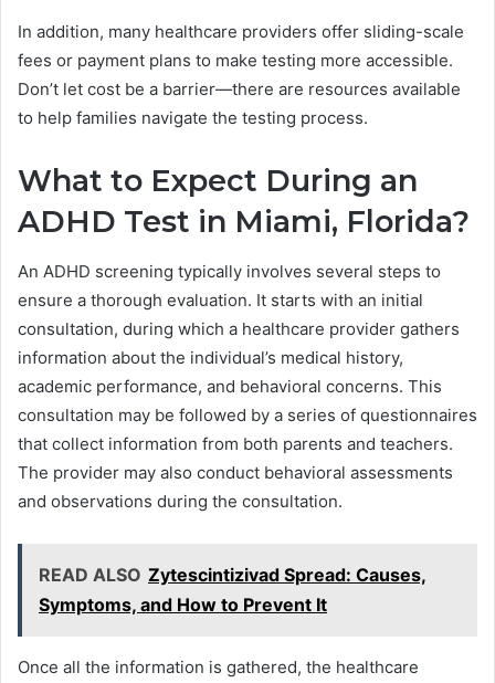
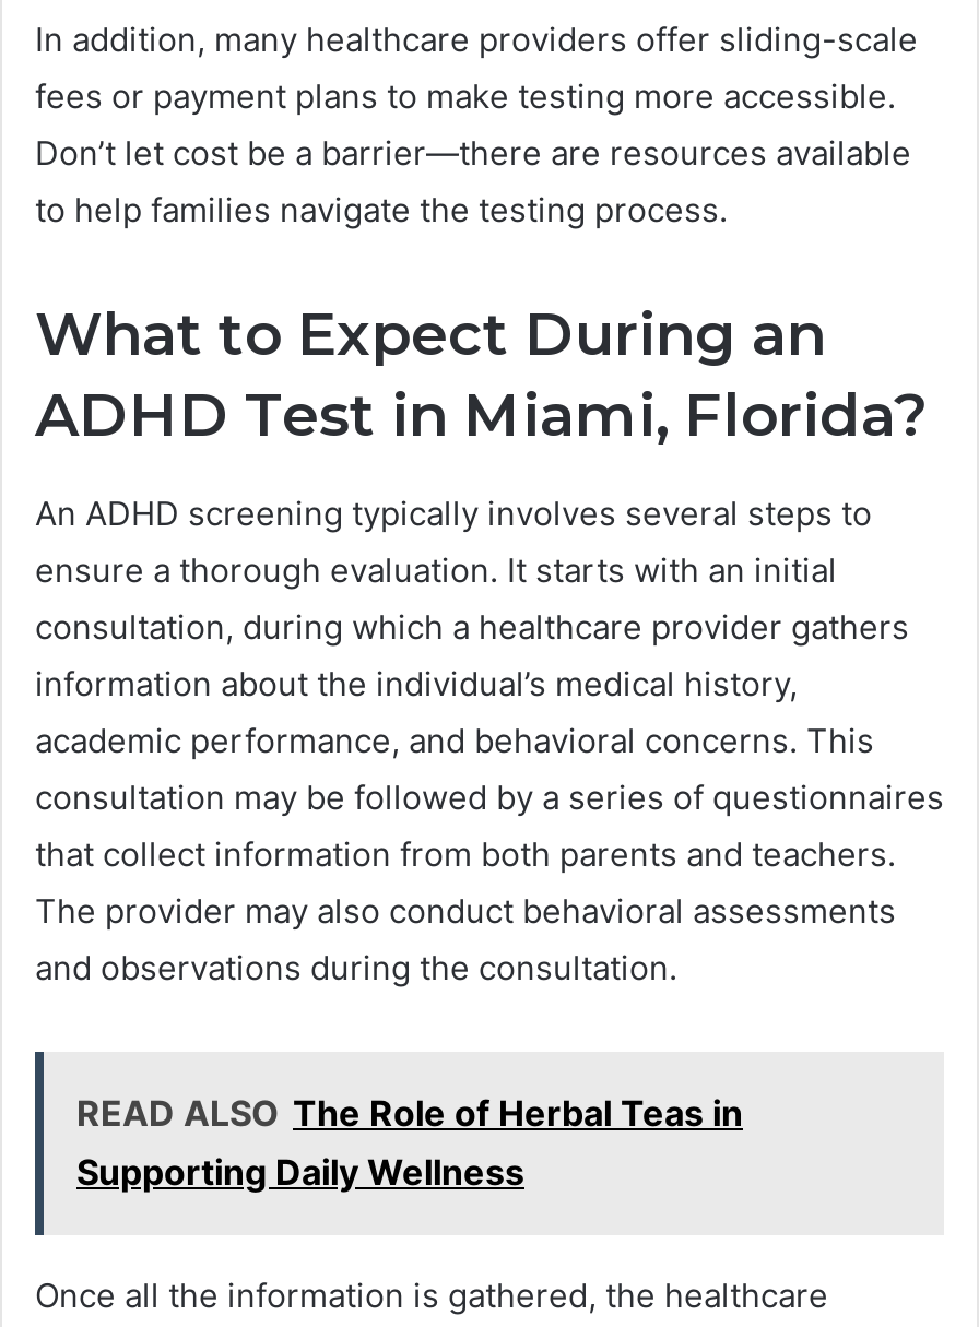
[39,564,426,616] READ ALSO Zytescintizivad Spread: Causes, | Symptoms, and How to Prevent It -> [76,1091,743,1194] READ ALSO The Role of Herbal Teas in | Supporting Daily Wellness

